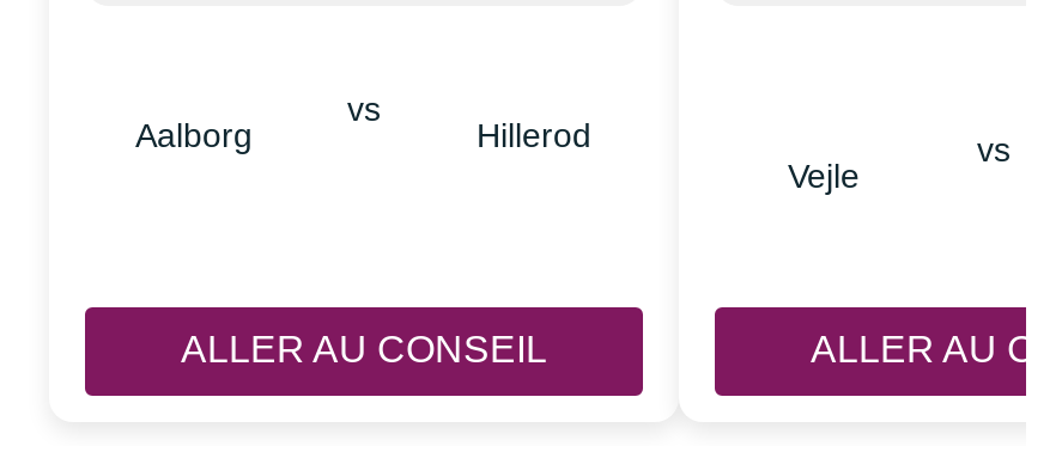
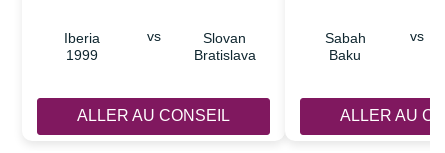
[135,116,253,154] Aalborg -> [64,30,100,63] Iberia | 1999
[477,116,591,154] Hillerod -> [193,30,255,63] Slovan | Bratislava
[788,156,860,194] Vejle -> [325,30,366,63] Sabah | Baku

